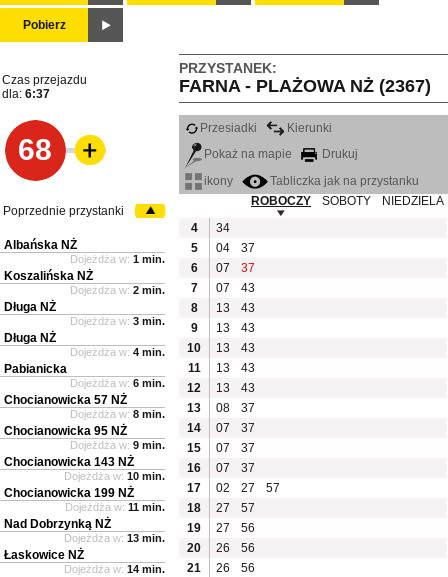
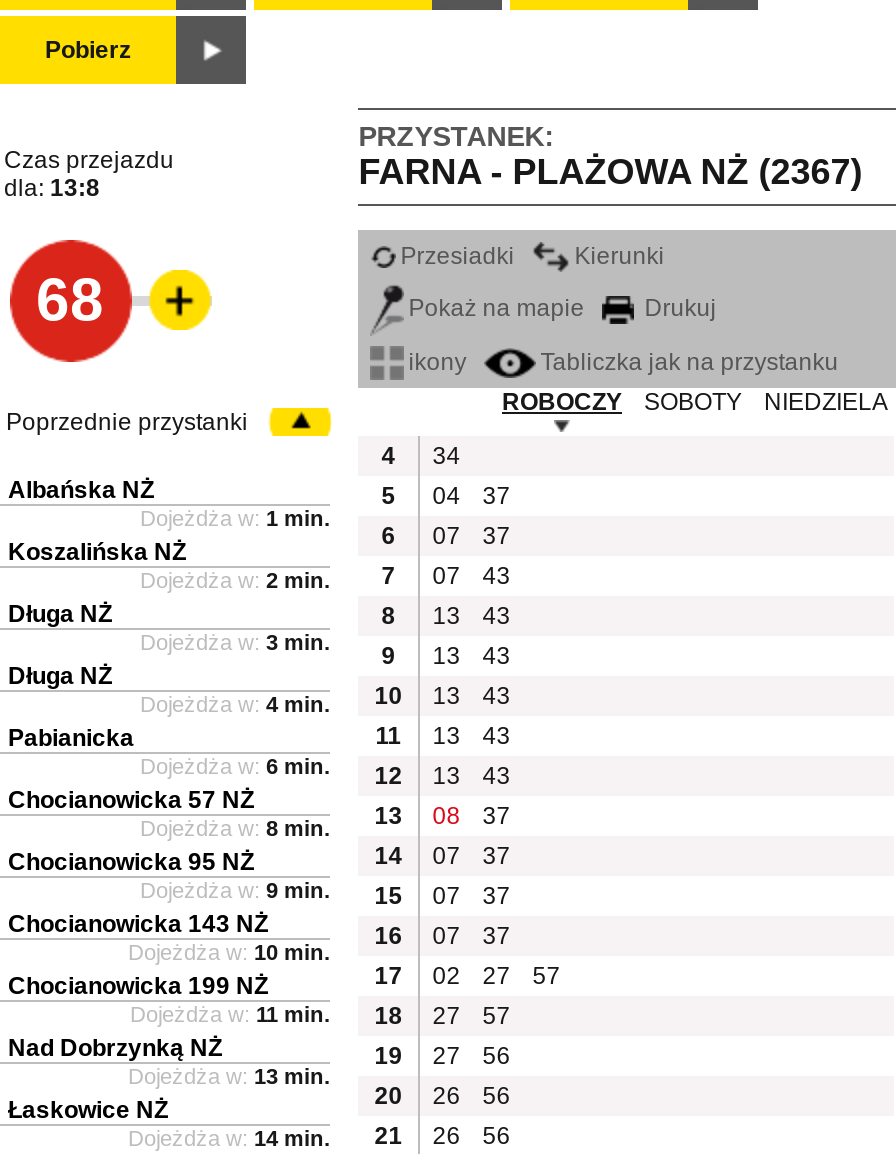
[2,87,50,101] dla: 6:37 -> [4,174,100,202] dla: 13:8

